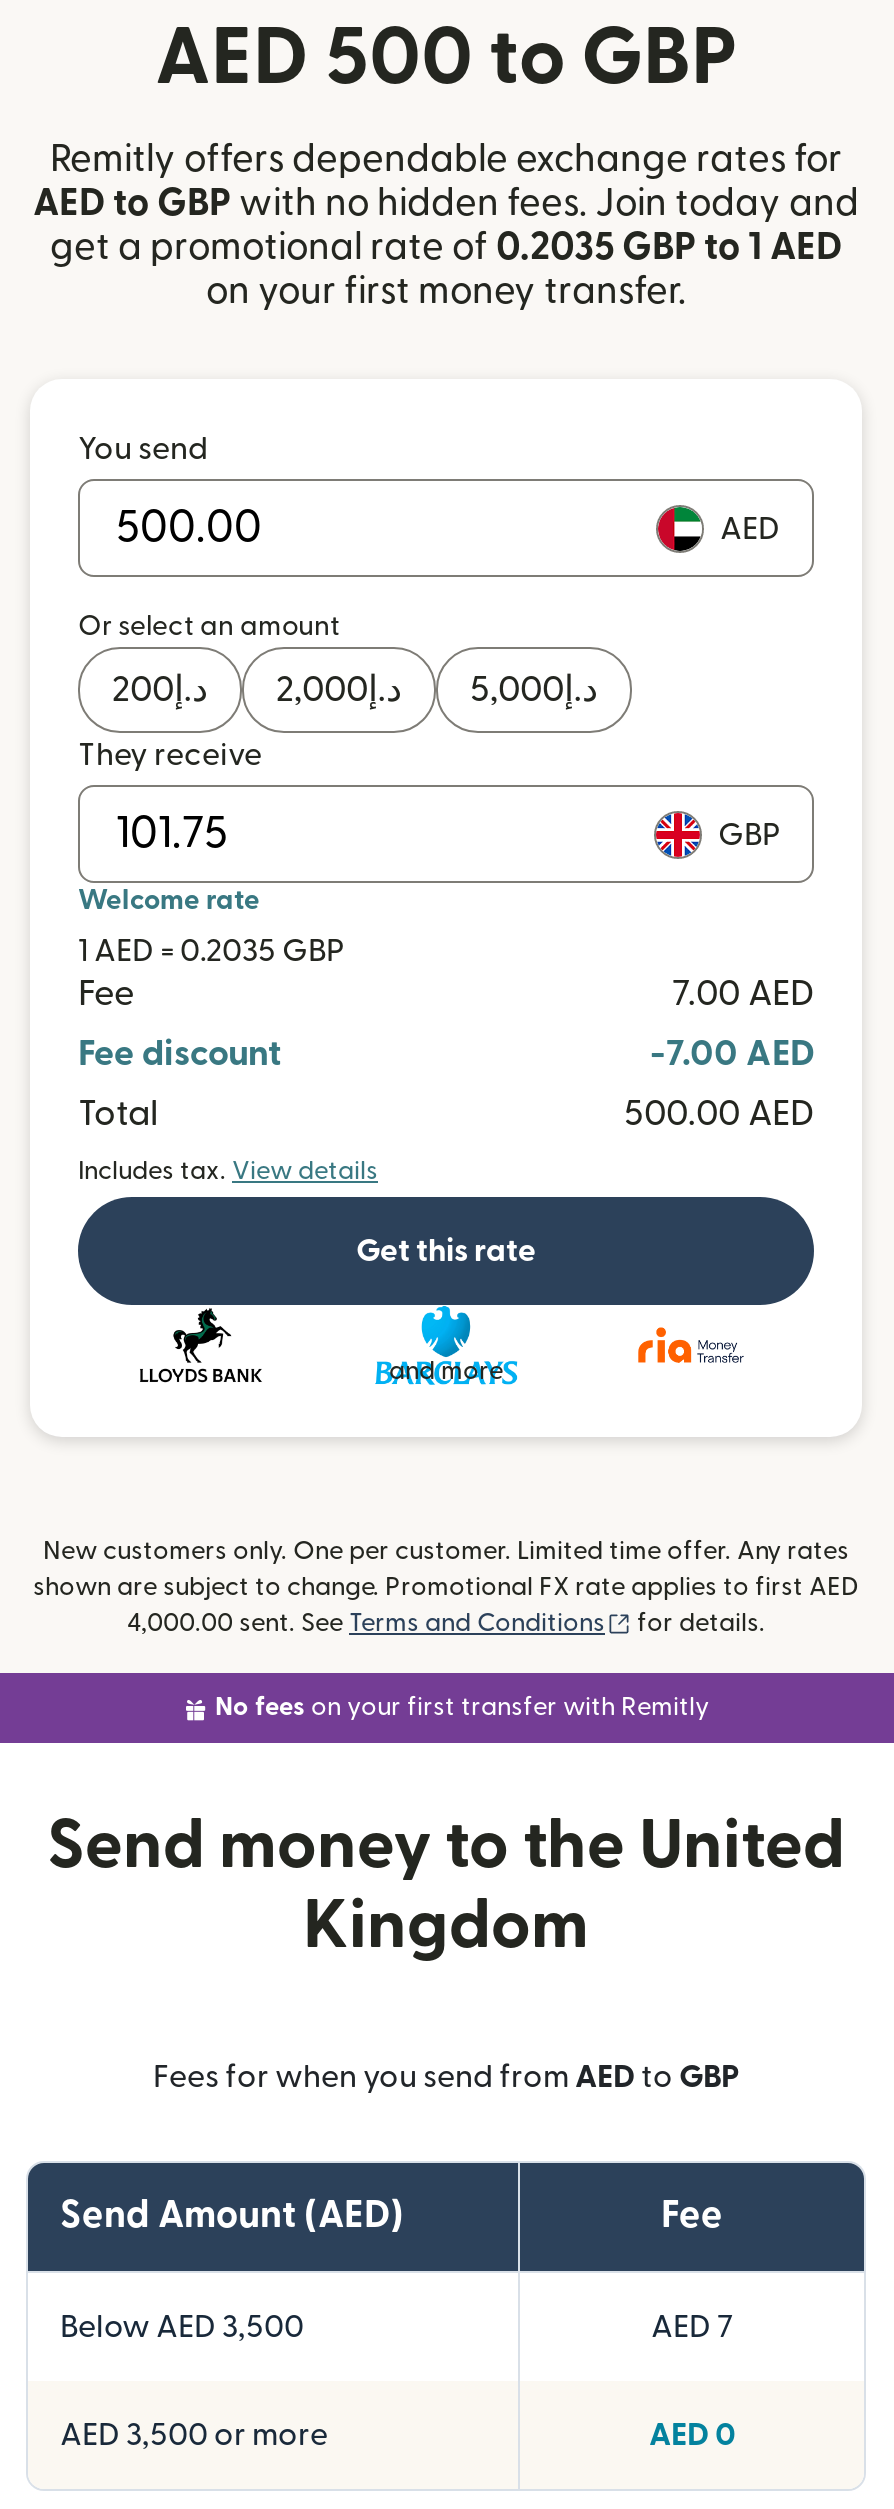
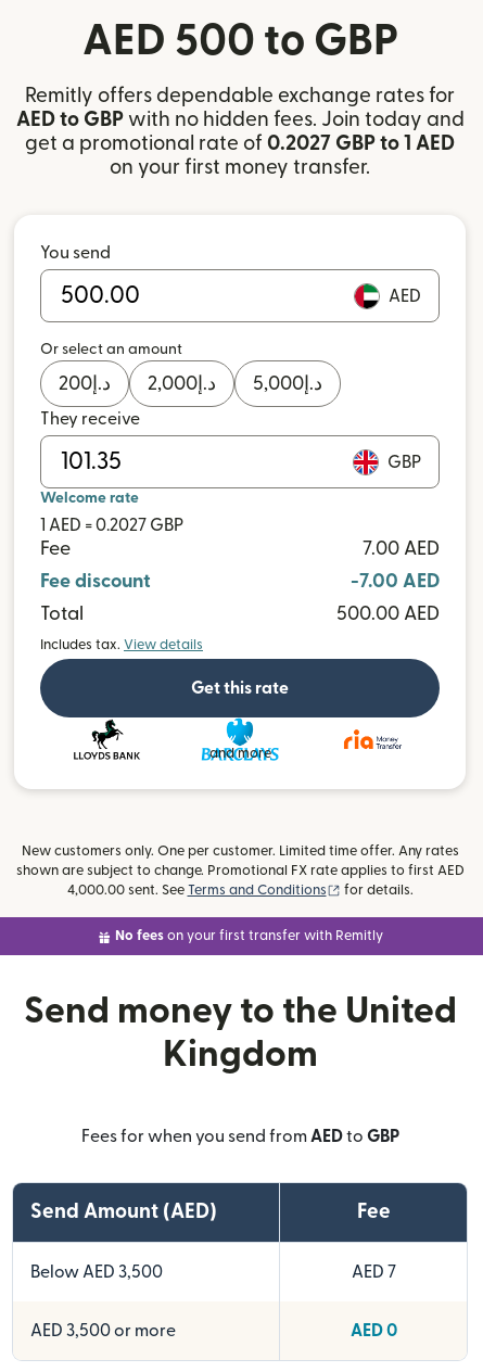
[50,229,842,267] get a promotional rate of 0.2035 GBP to 1 AED -> [25,134,455,154] get a promotional rate of 0.2027 GBP to 1 AED
[78,935,344,967] 1 AED = 0.2035 GBP -> [40,517,183,534] 1 AED = 0.2027 GBP

